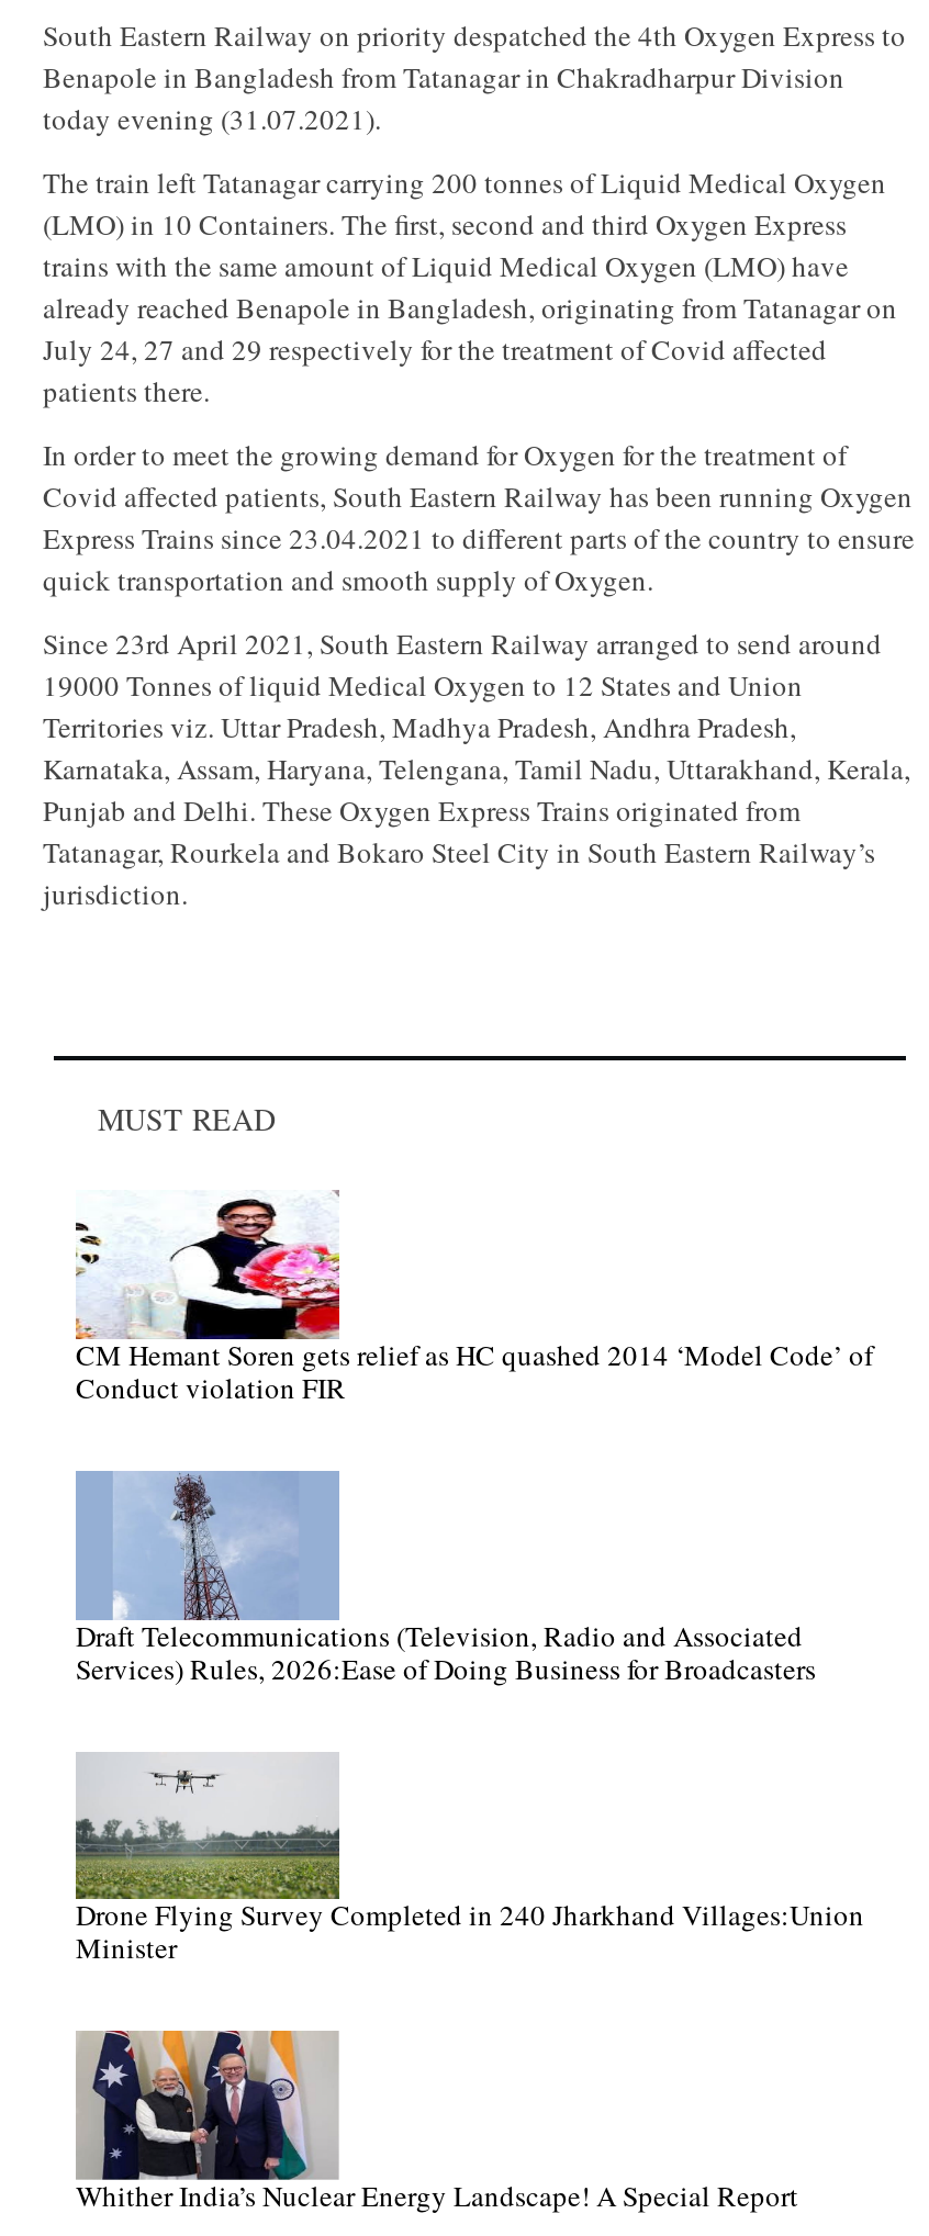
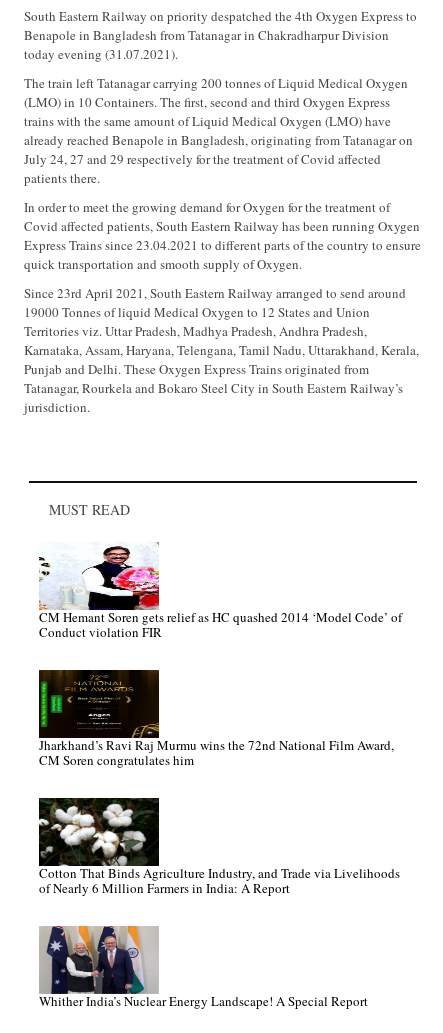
[76,1469,816,1688] [image] | Draft Telecommunications (Television, Radio and Associated | Services) Rules, 2026:Ease of Doing Business for Broadcasters -> [38,669,394,769] [image] | Jharkhand’s Ravi Raj Murmu wins the 72nd National Film Award, | CM Soren congratulates him
[74,1752,864,1968] [image] | Drone Flying Survey Completed in 240 Jharkhand Villages:Union | Minister -> [38,797,400,897] [image] | Cotton That Binds Agriculture Industry, and Trade via Livelihoods | of Nearly 6 Million Farmers in India: A Report

